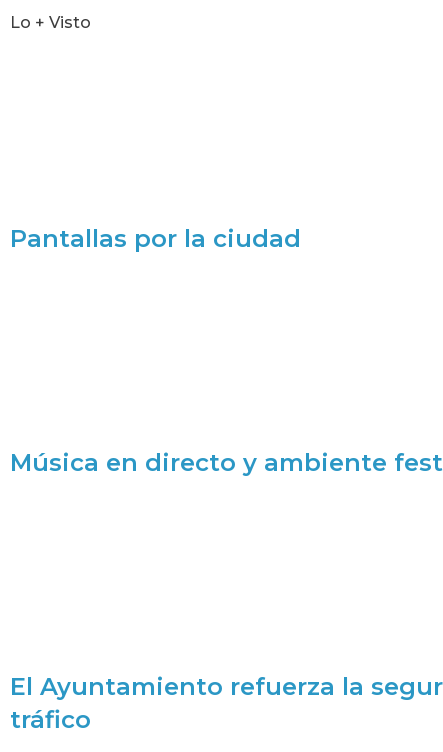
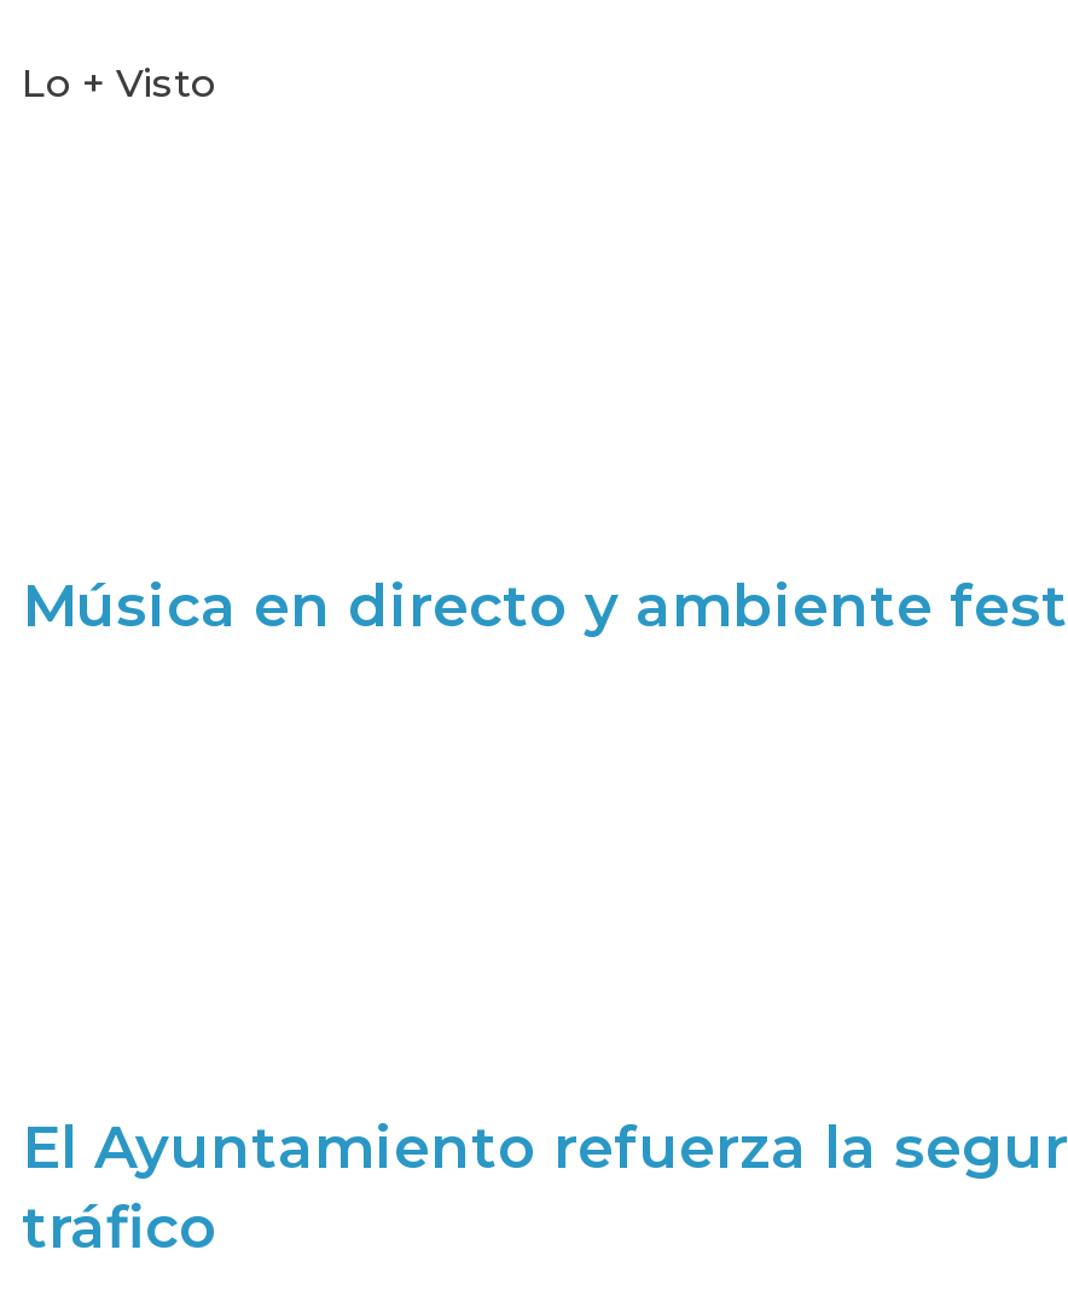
[10,224,301,253] Pantallas por la ciudad -> none

